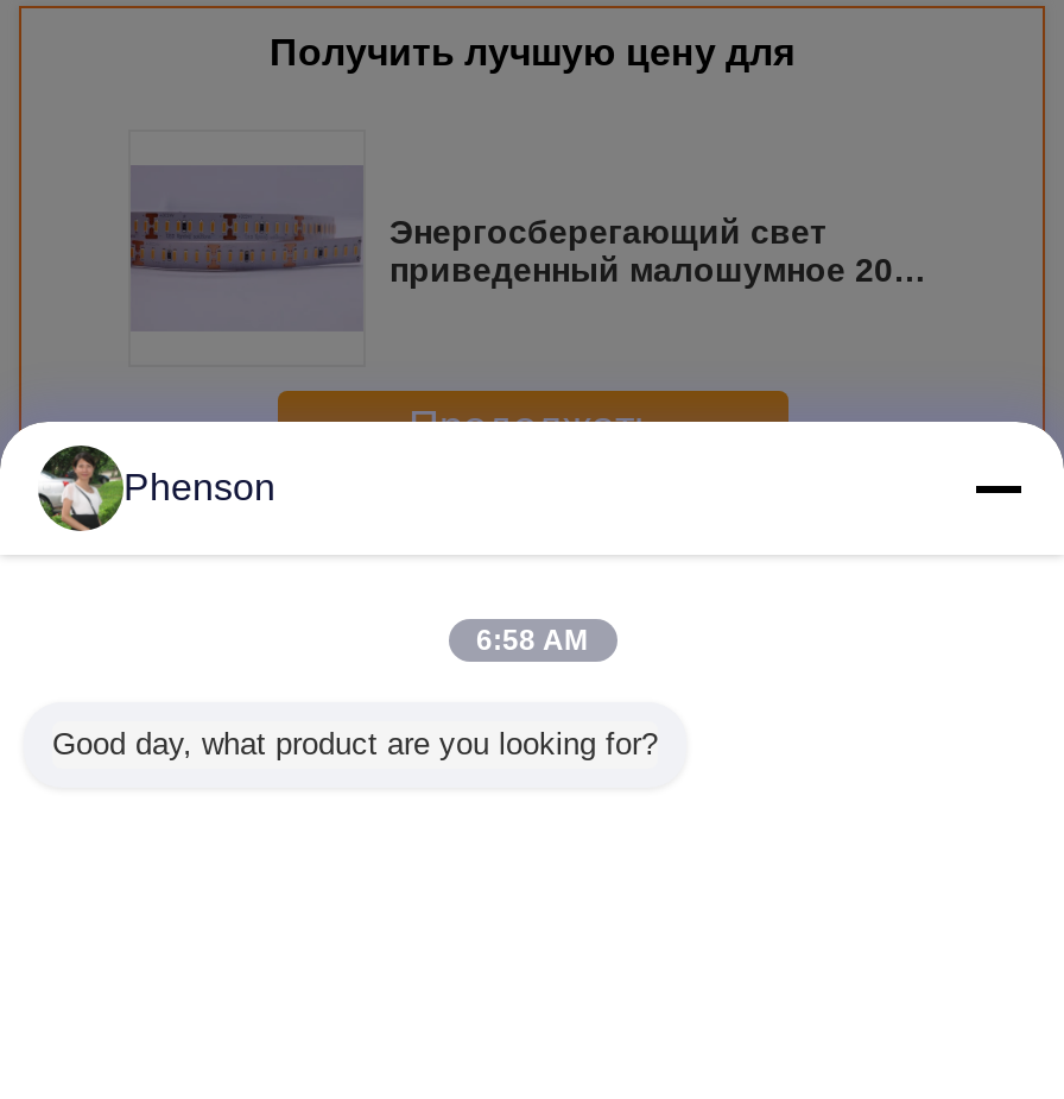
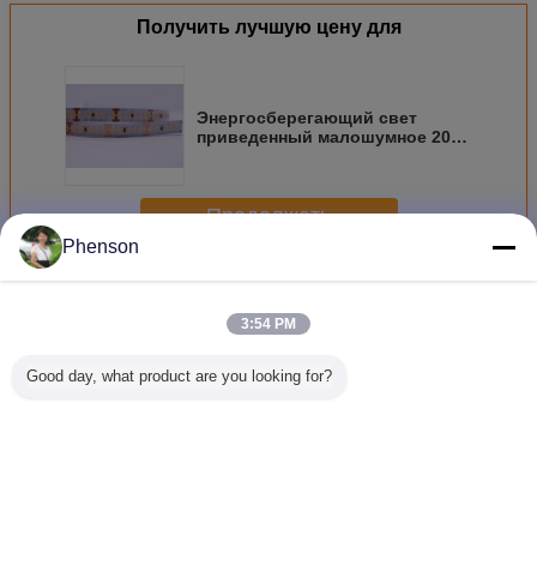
[476,624,588,657] 6:58 AM -> [241,315,296,332] 3:54 PM

